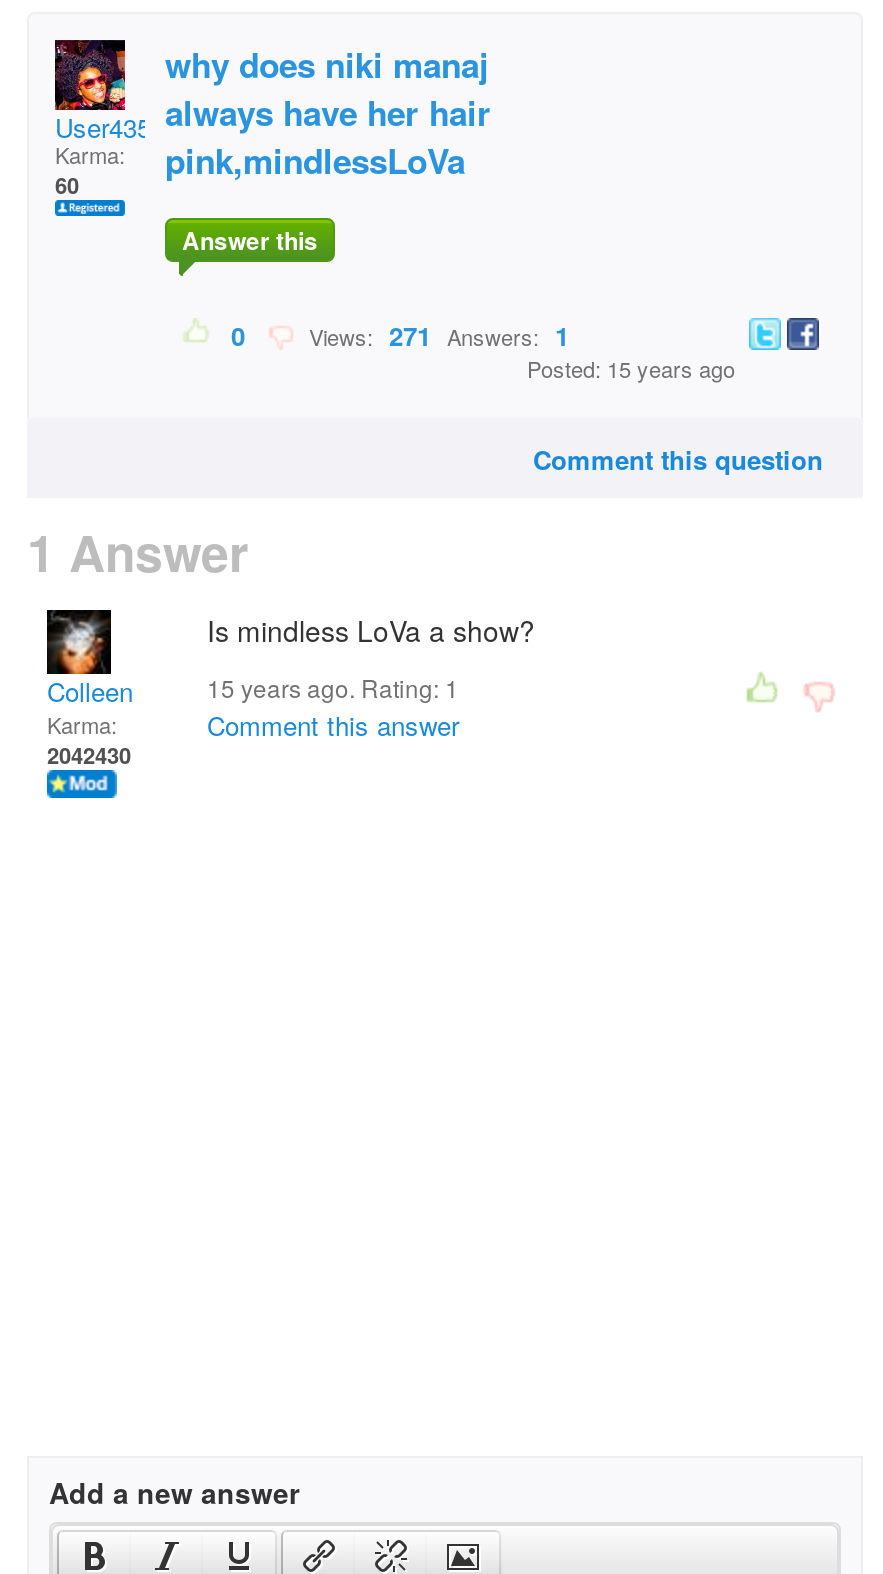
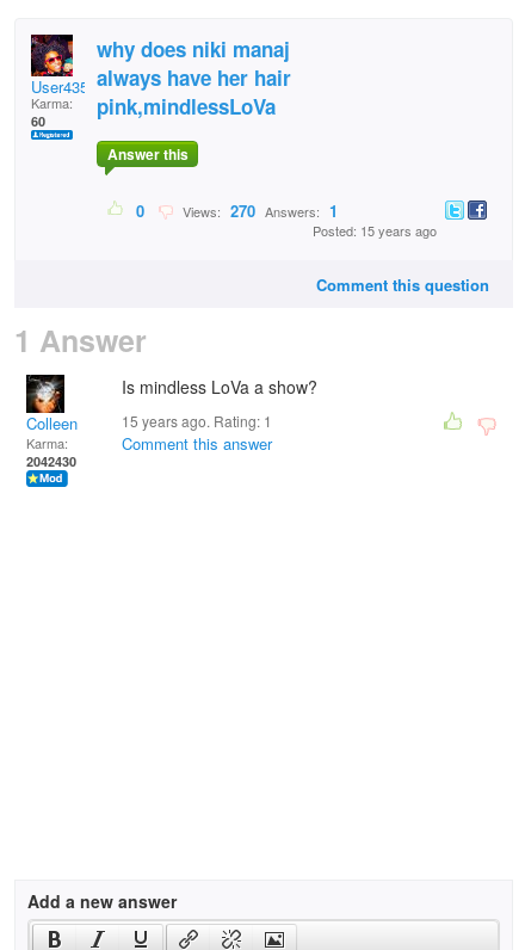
[297,316,569,354] Views: 271 Answers: 1 -> [175,199,338,222] Views: 270 Answers: 1

